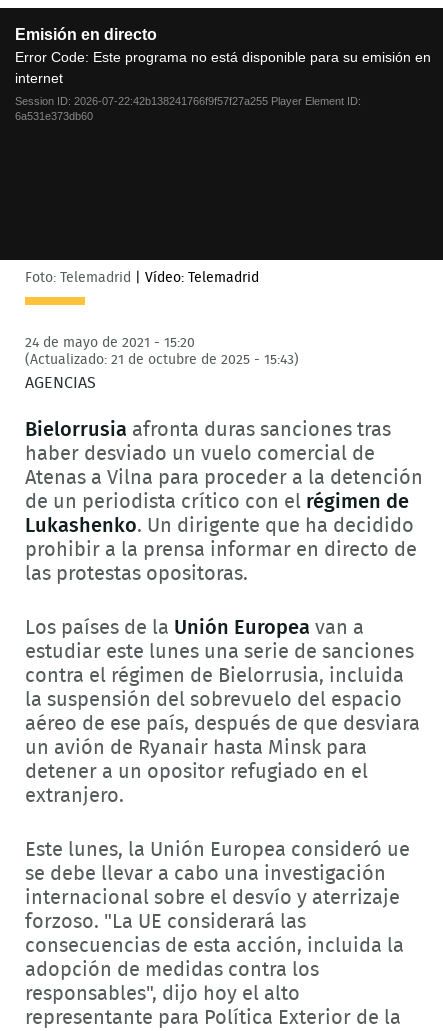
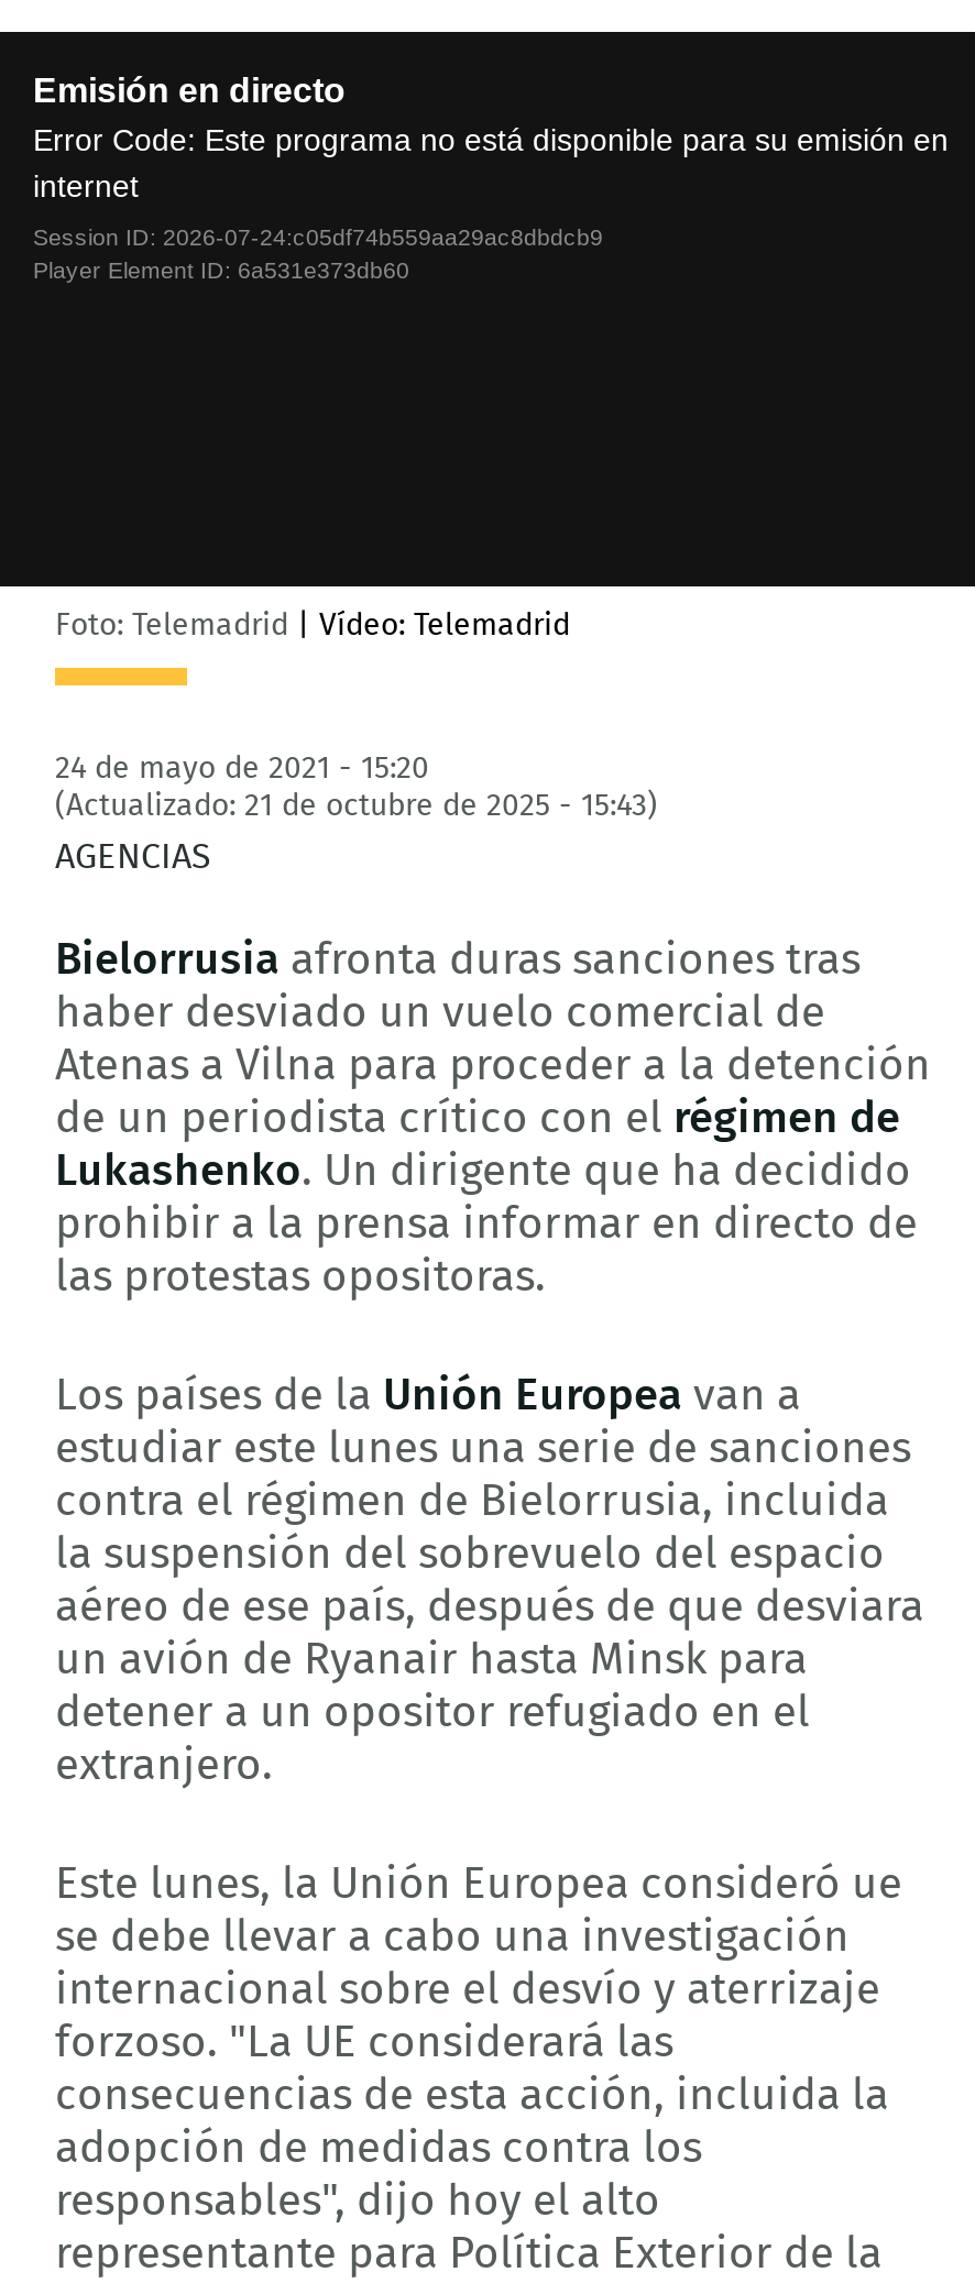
[15,95,361,122] Session ID: 2026-07-22:42b138241766f9f57f27a255 Player Element ID: | 6a531e373db60 -> [33,224,603,283] Session ID: 2026-07-24:c05df74b559aa29ac8dbdcb9 | Player Element ID: 6a531e373db60

